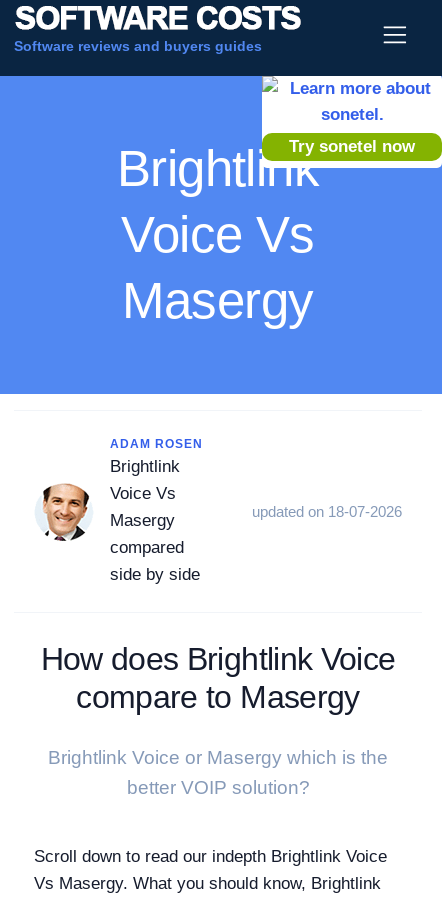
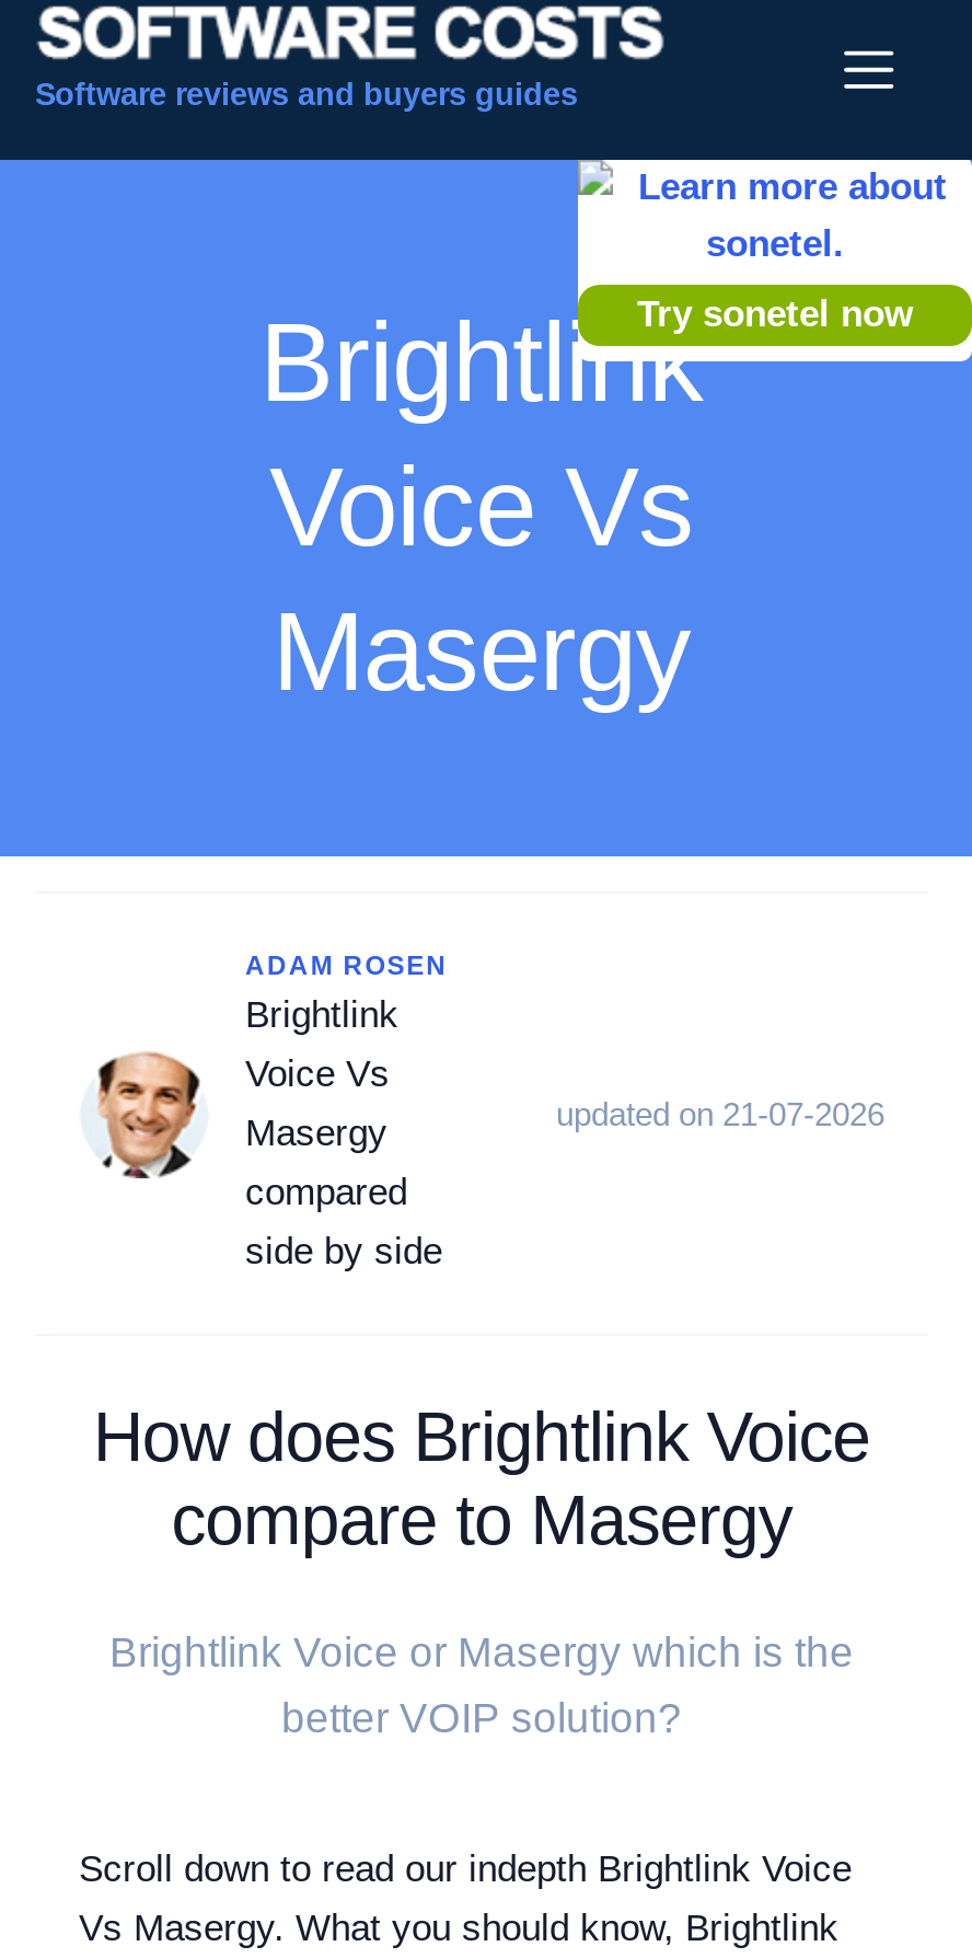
[252,503,402,520] updated on 18-07-2026 -> [556,1096,884,1133] updated on 21-07-2026

